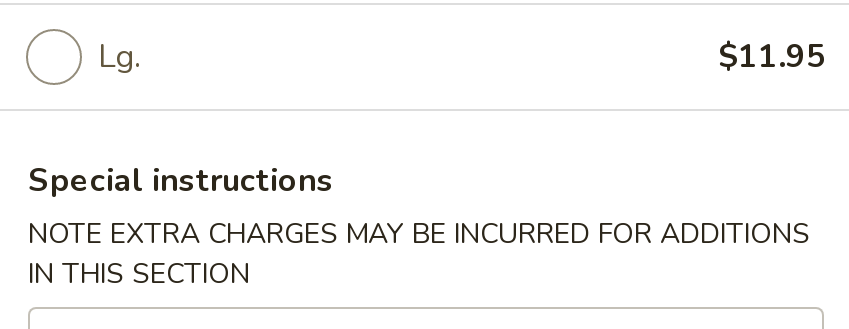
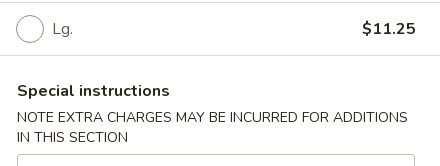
[718,35,826,79] $11.95 -> [362,18,416,40] $11.25

